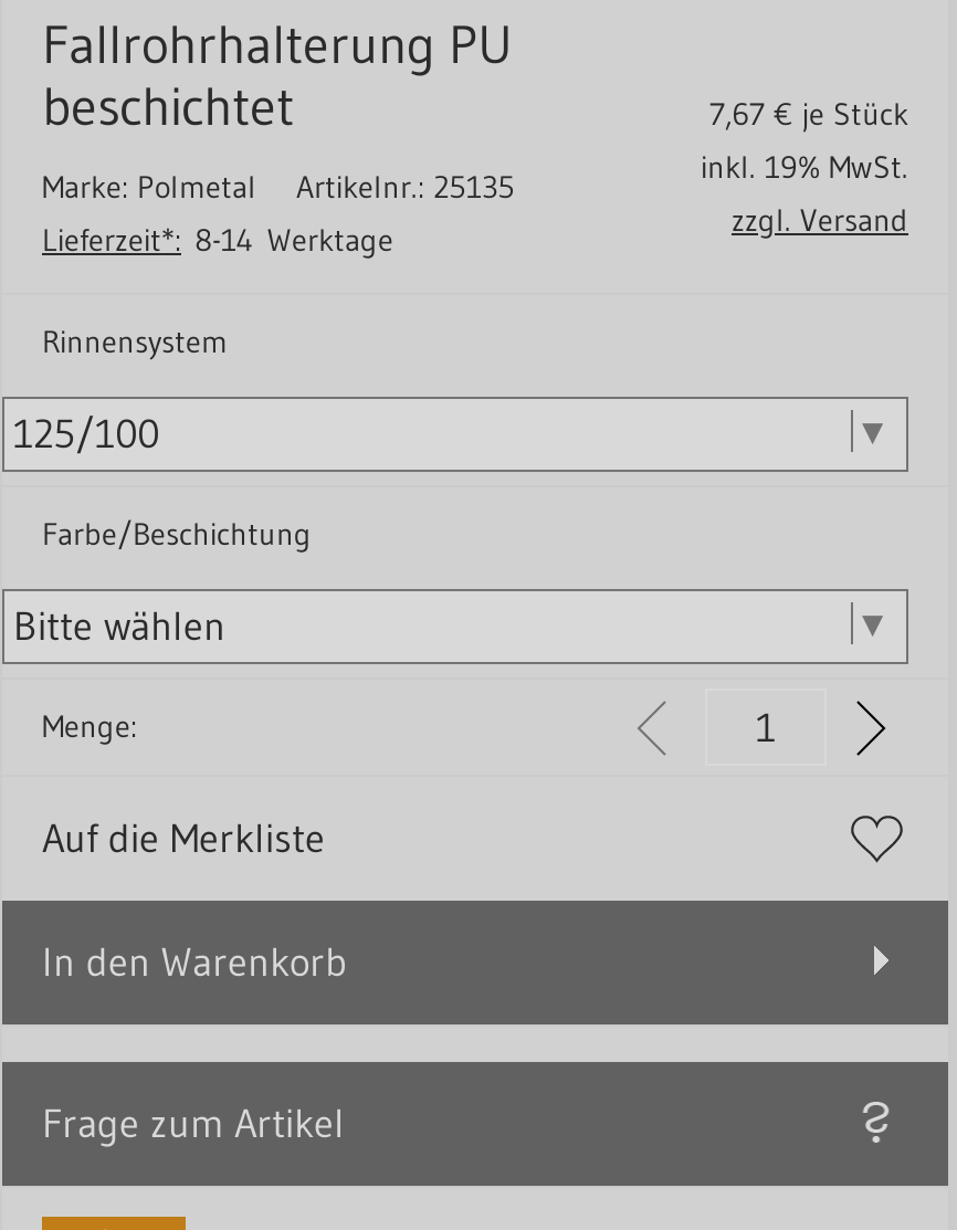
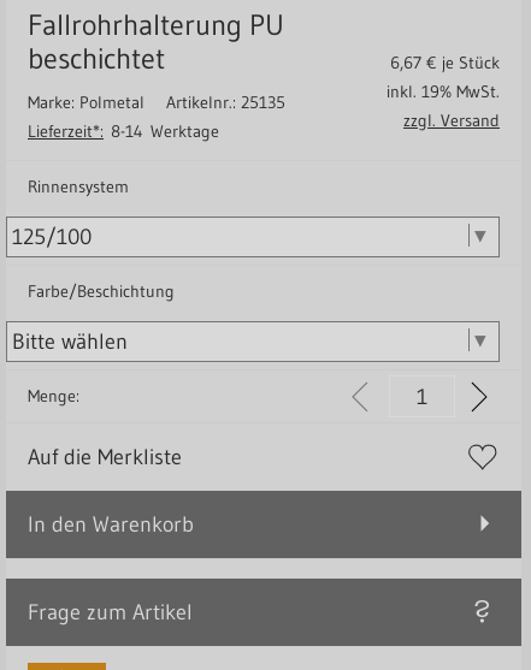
[709,94,908,134] 7,67 € je Stück -> [390,52,500,74] 6,67 € je Stück

